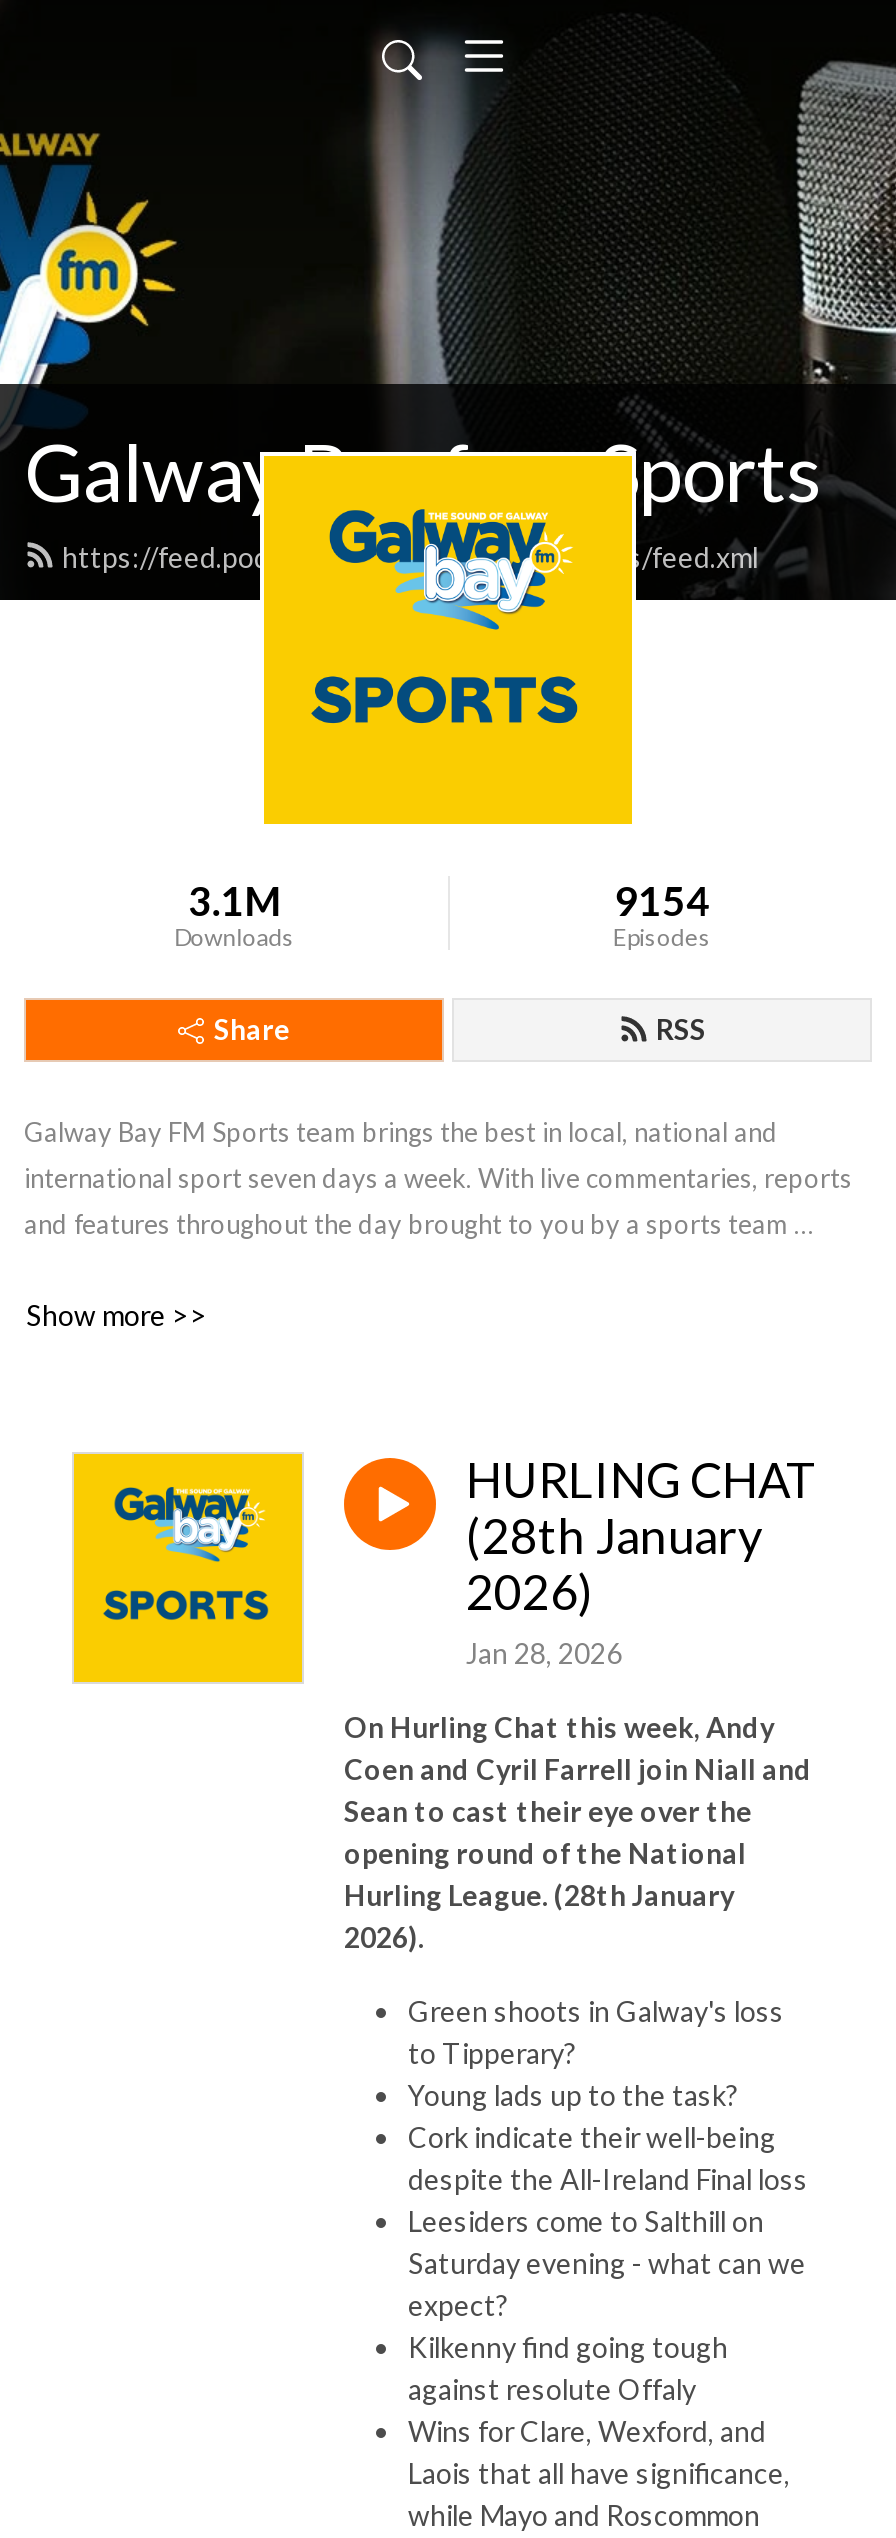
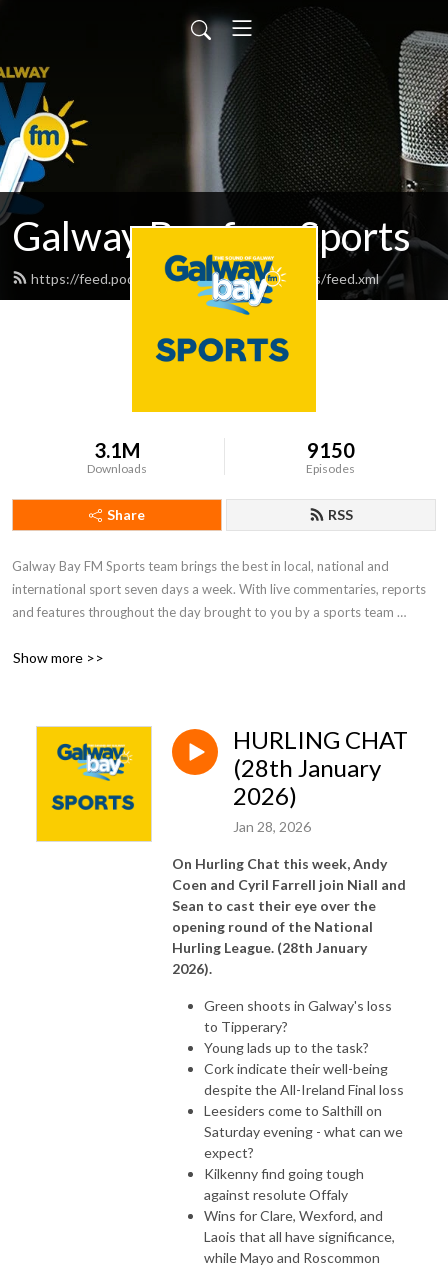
[614,876,710,924] 9154 -> [307,438,355,462] 9150

